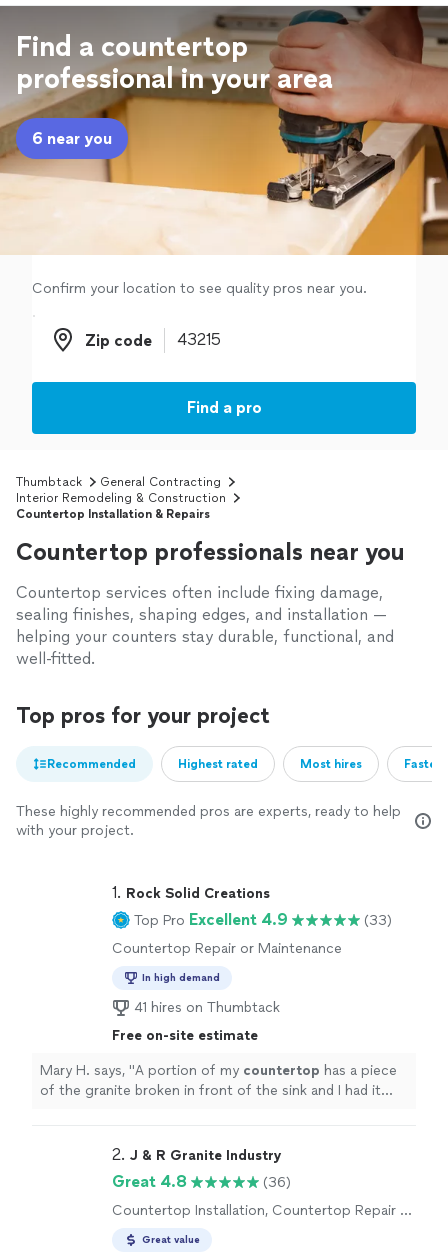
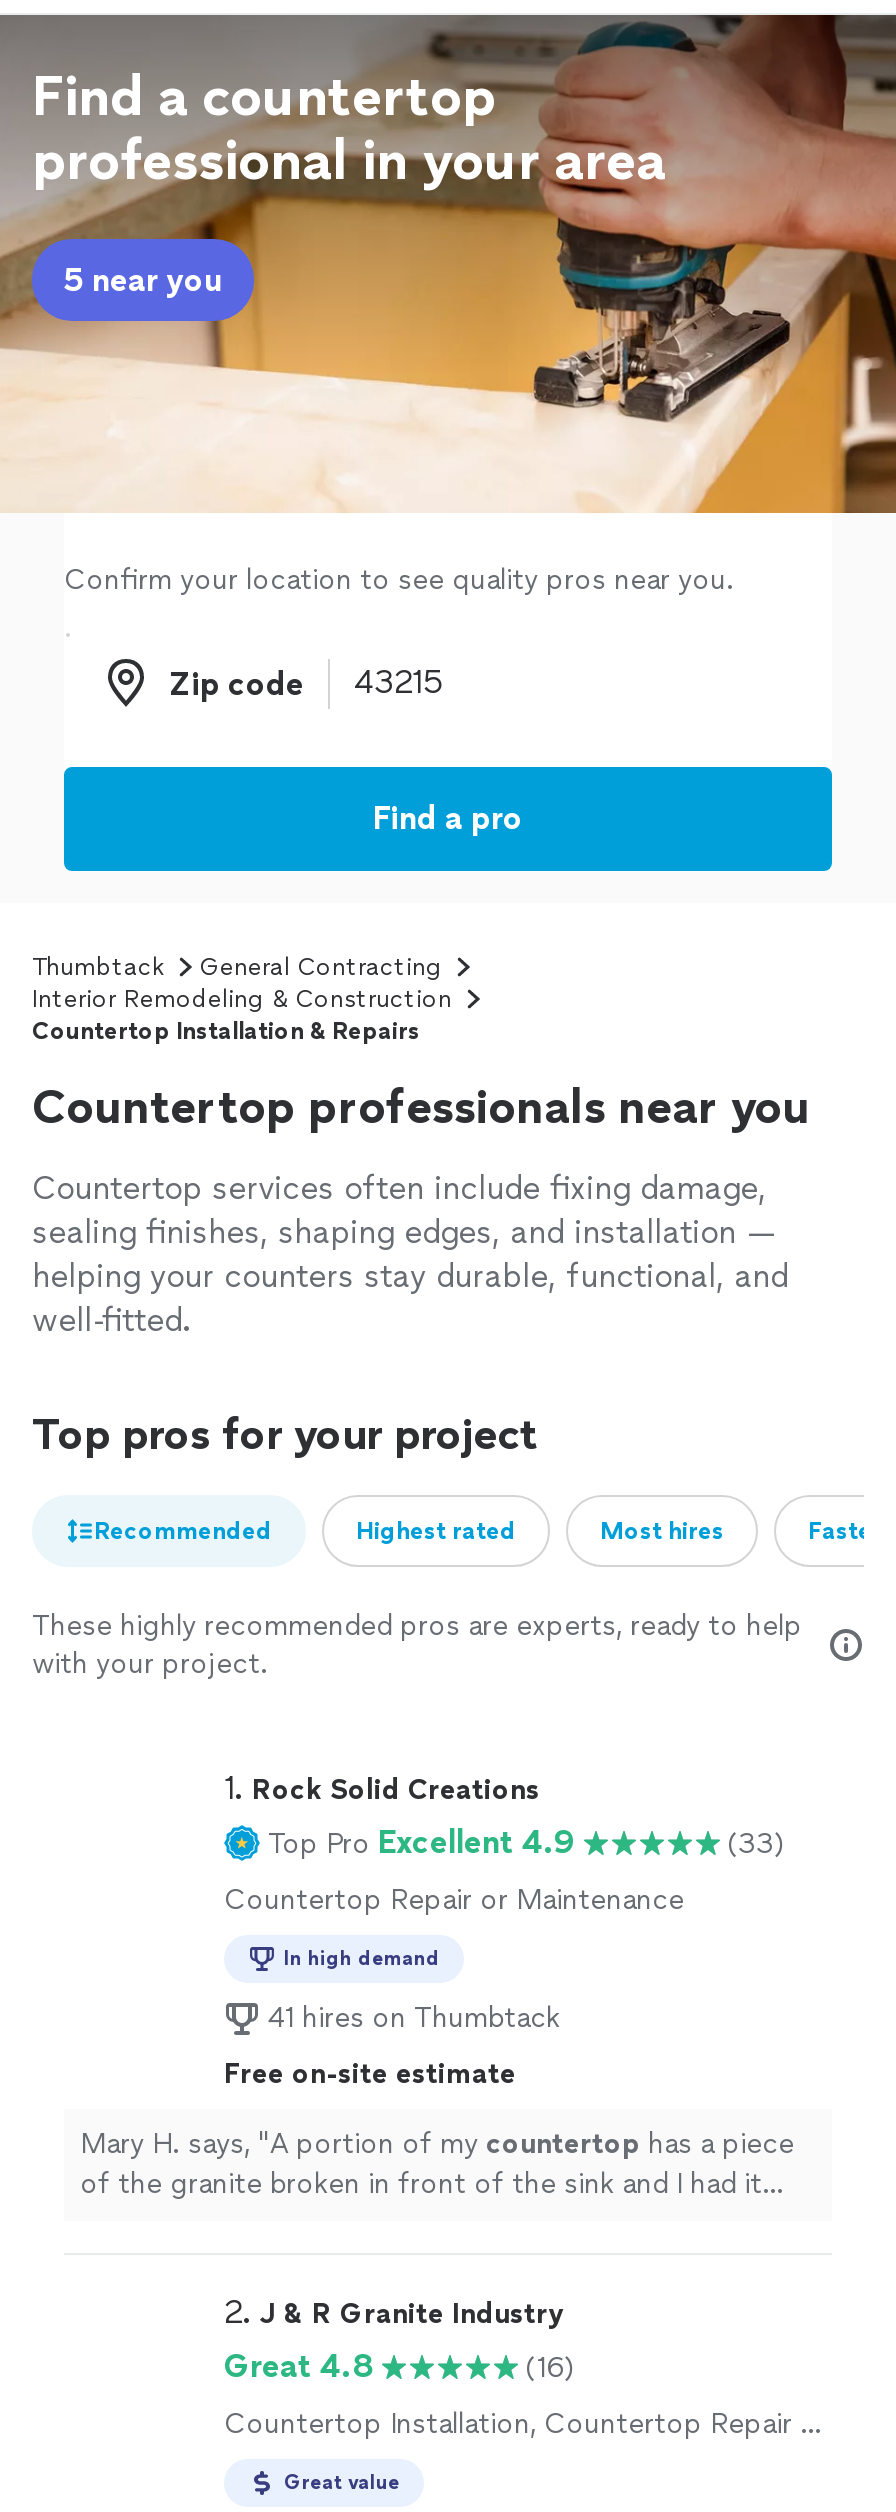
[32,129,112,148] 6 near you -> [64,261,222,299] 5 near you
[263,1173,291,1190] (36) -> [526,2350,574,2384] (16)

